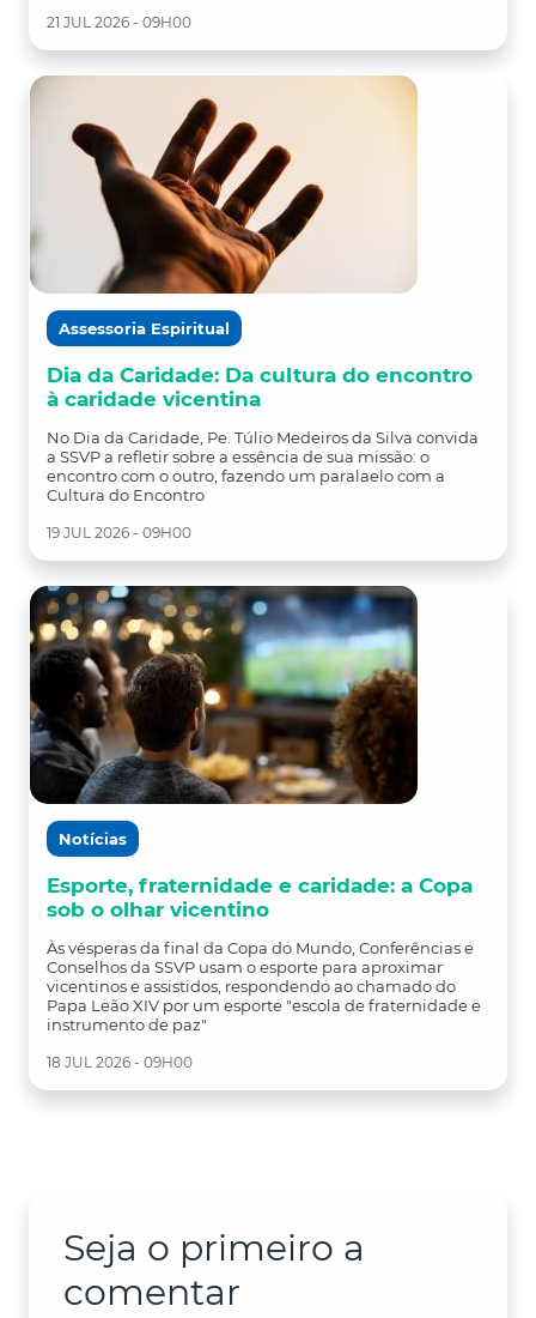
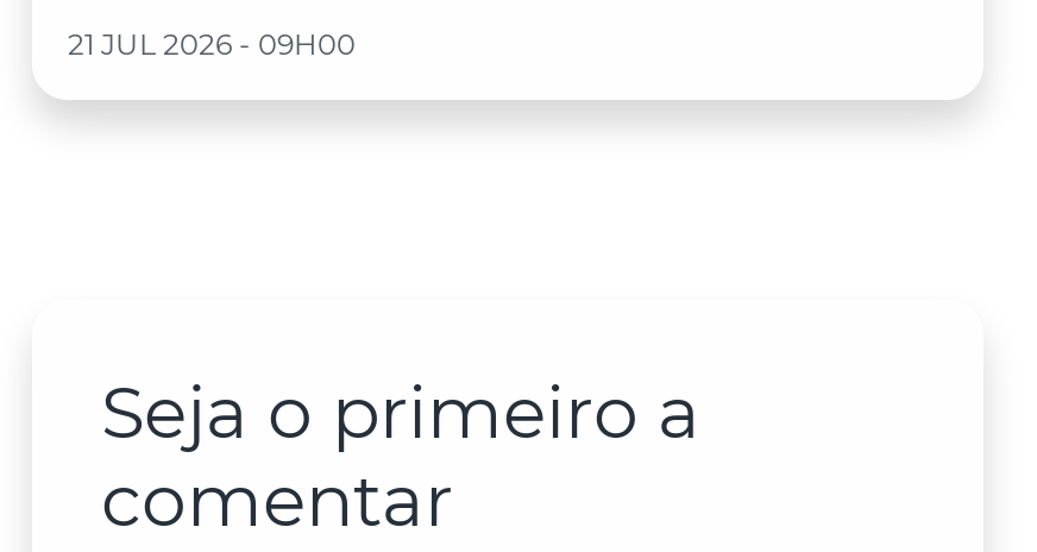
[30,75,479,541] [image] | Assessoria Espiritual | Dia da Caridade: Da cultura do encontro | à caridade vicentina | No Dia da Caridade, Pe. Túlio Medeiros da Silva convida | a SSVP a refletir sobre a essência de sua missão: o | encontro com o outro, fazendo um paralaelo com a | Cultura do Encontro | 19 JUL 2026 - 09H00 -> none
[29,585,481,1071] [image] | Notícias | Esporte, fraternidade e caridade: a Copa | sob o olhar vicentino | Às vésperas da final da Copa do Mundo, Conferências e | Conselhos da SSVP usam o esporte para aproximar | vicentinos e assistidos, respondendo ao chamado do | Papa Leão XIV por um esporte "escola de fraternidade e | instrumento de paz" | 18 JUL 2026 - 09H00 -> none

